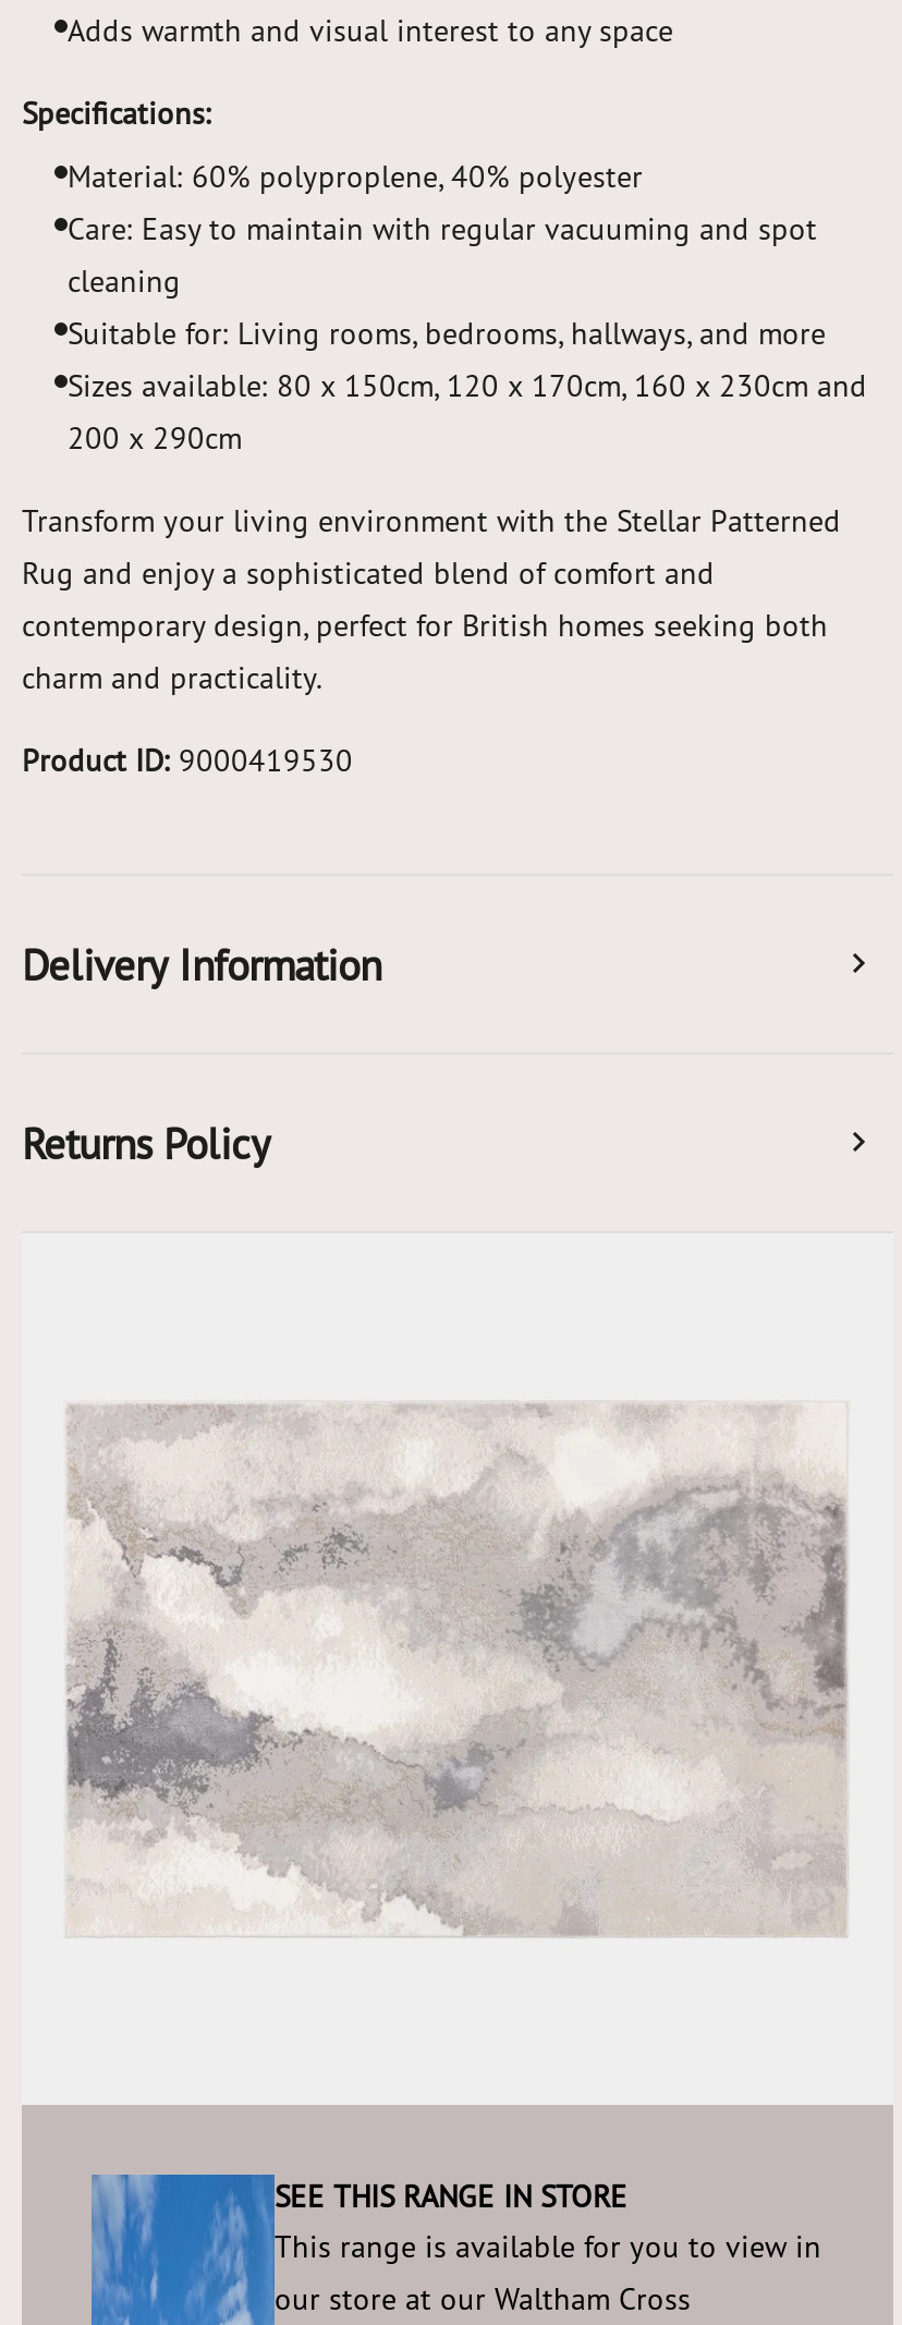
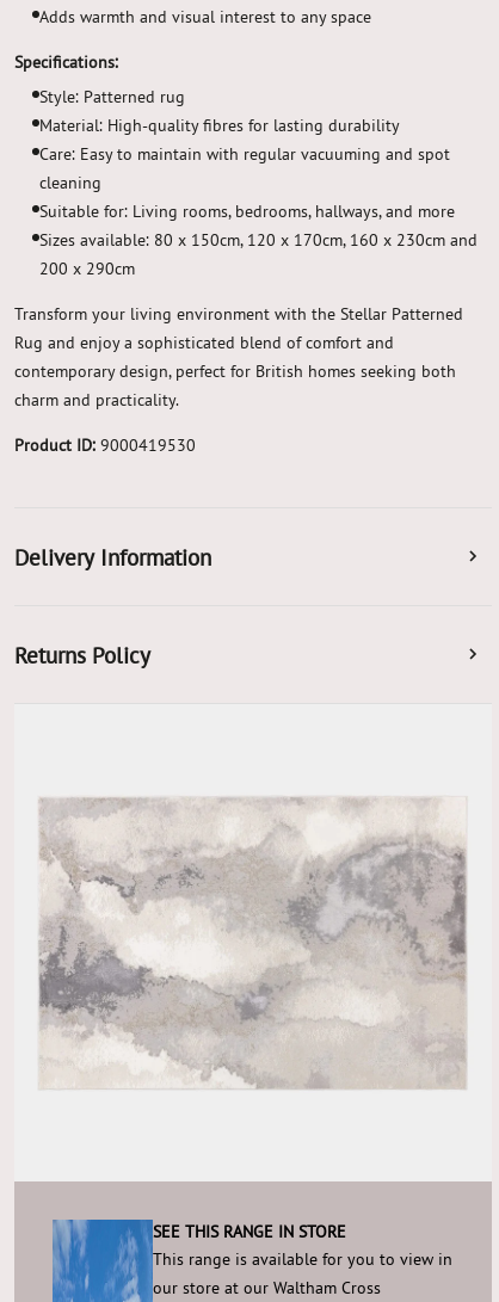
[68,156,651,195] Material: 60% polyproplene, 40% polyester -> [39,85,400,135] Style: Patterned rug | Material: High-quality fibres for lasting durability

